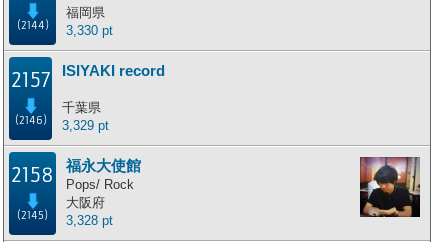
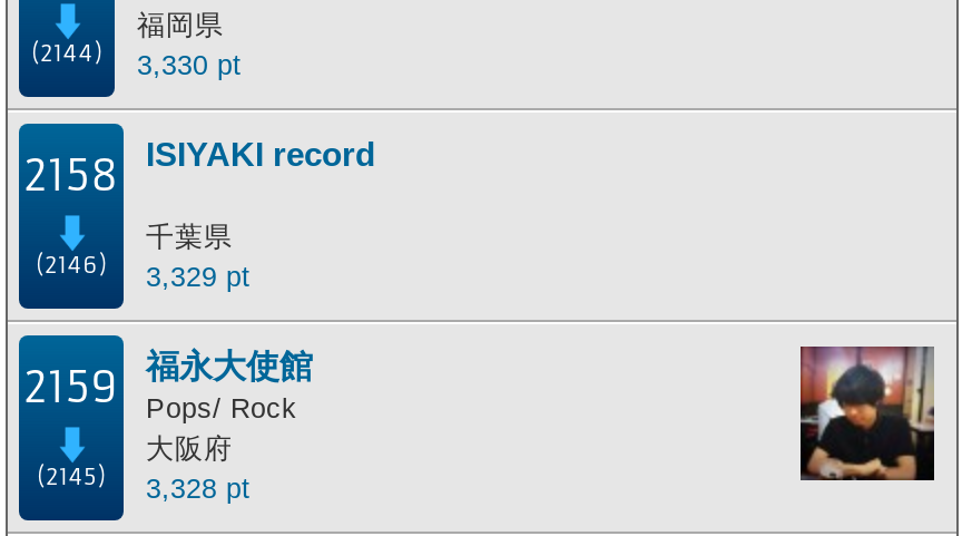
[11,62,165,92] 2157 ISIYAKI record -> [23,135,375,202] 2158 ISIYAKI record
[11,157,141,192] 2158 福永大使館 Pops/ Rock -> [23,347,313,425] 2159 福永大使館 Pops/ Rock

